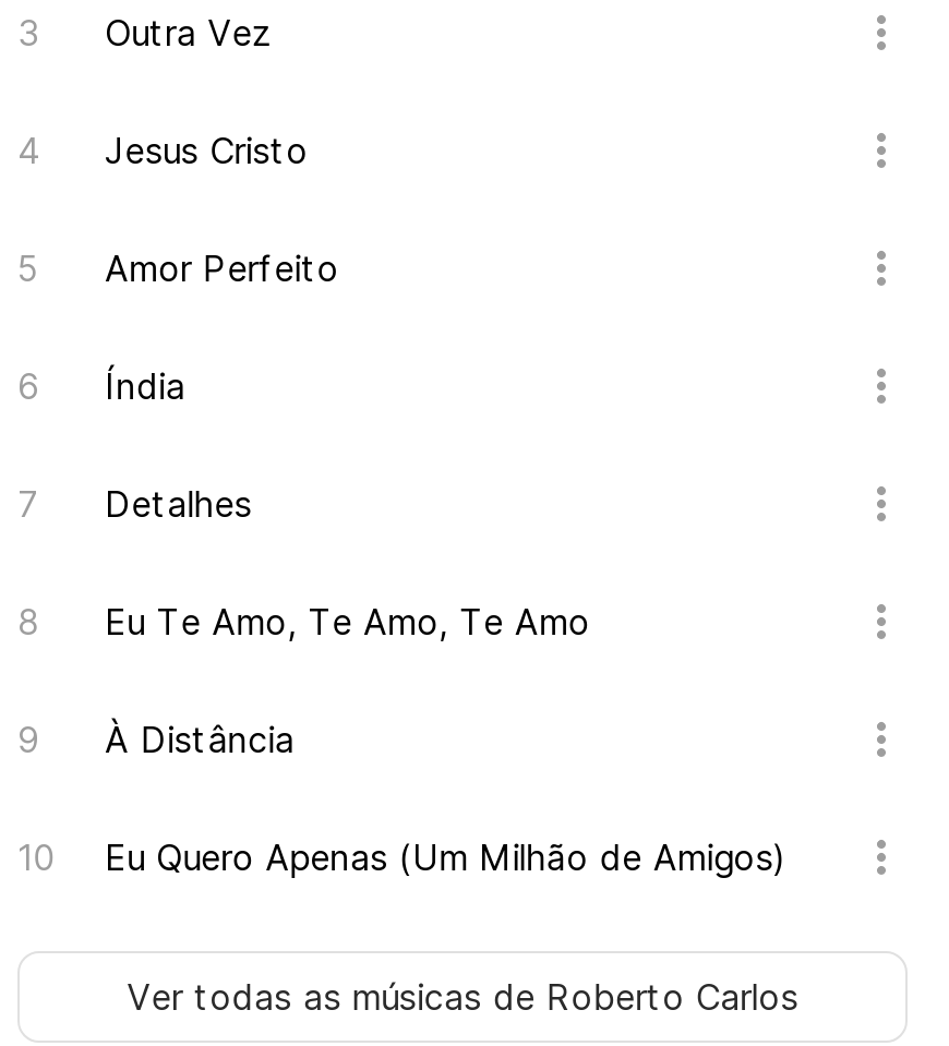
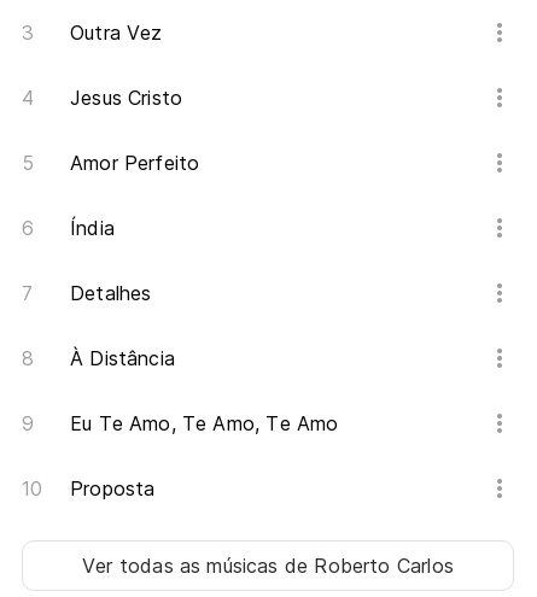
moved [105,600,590,644] -> [70,411,338,435]: Eu Te Amo, Te Amo, Te Amo
moved [105,718,295,761] -> [70,346,175,370]: À Distância
[105,835,787,879] Eu Quero Apenas (Um Milhão de Amigos) -> [70,476,155,501] Proposta

